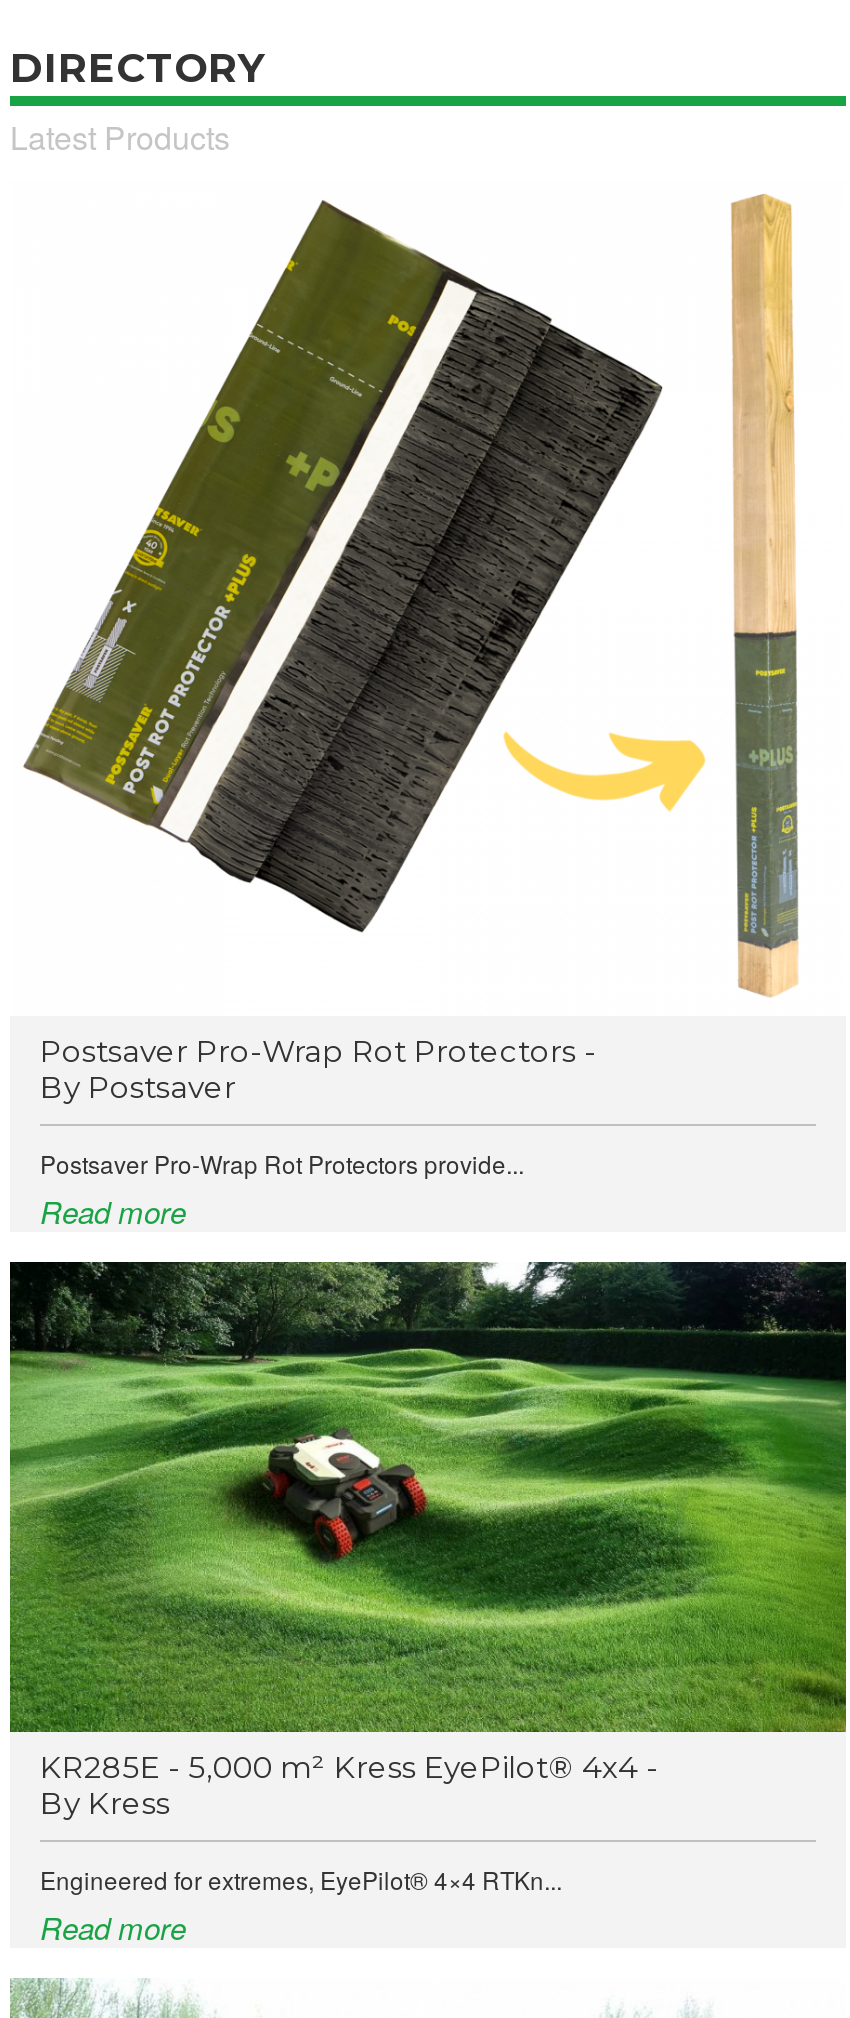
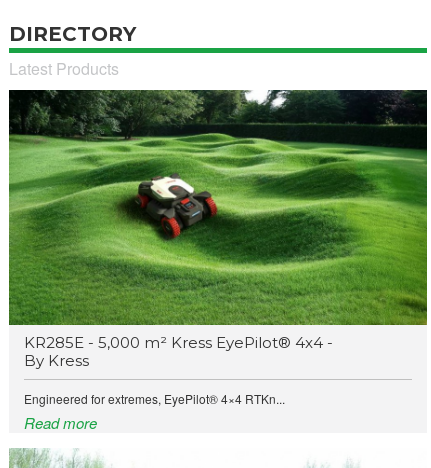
[22,198,706,934] [image] -> none
[730,192,800,998] [image] -> none
[40,1033,596,1233] Postsaver Pro-Wrap Rot Protectors - | By Postsaver | Postsaver Pro-Wrap Rot Protectors provide... | Read more -> none

